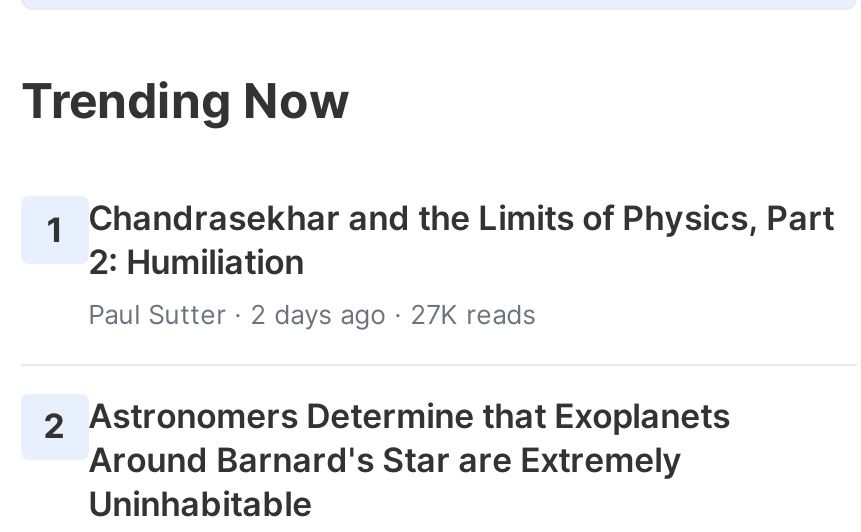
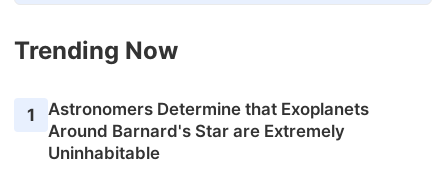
[44,199,834,447] Chandrasekhar and the Limits of Physics, Part | 2: Humiliation | Paul Sutter · 2 days ago · 27K reads | 2 Astronomers Determine that Exoplanets -> [48,99,369,119] Astronomers Determine that Exoplanets

